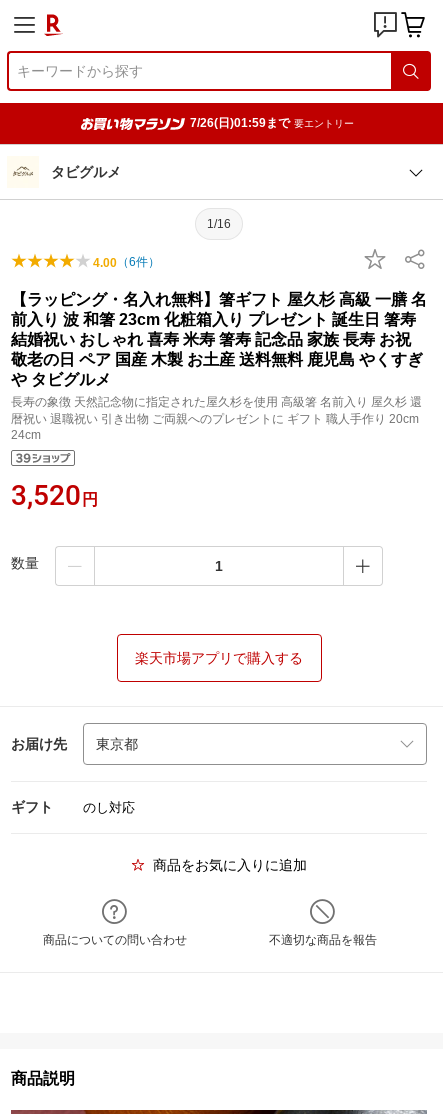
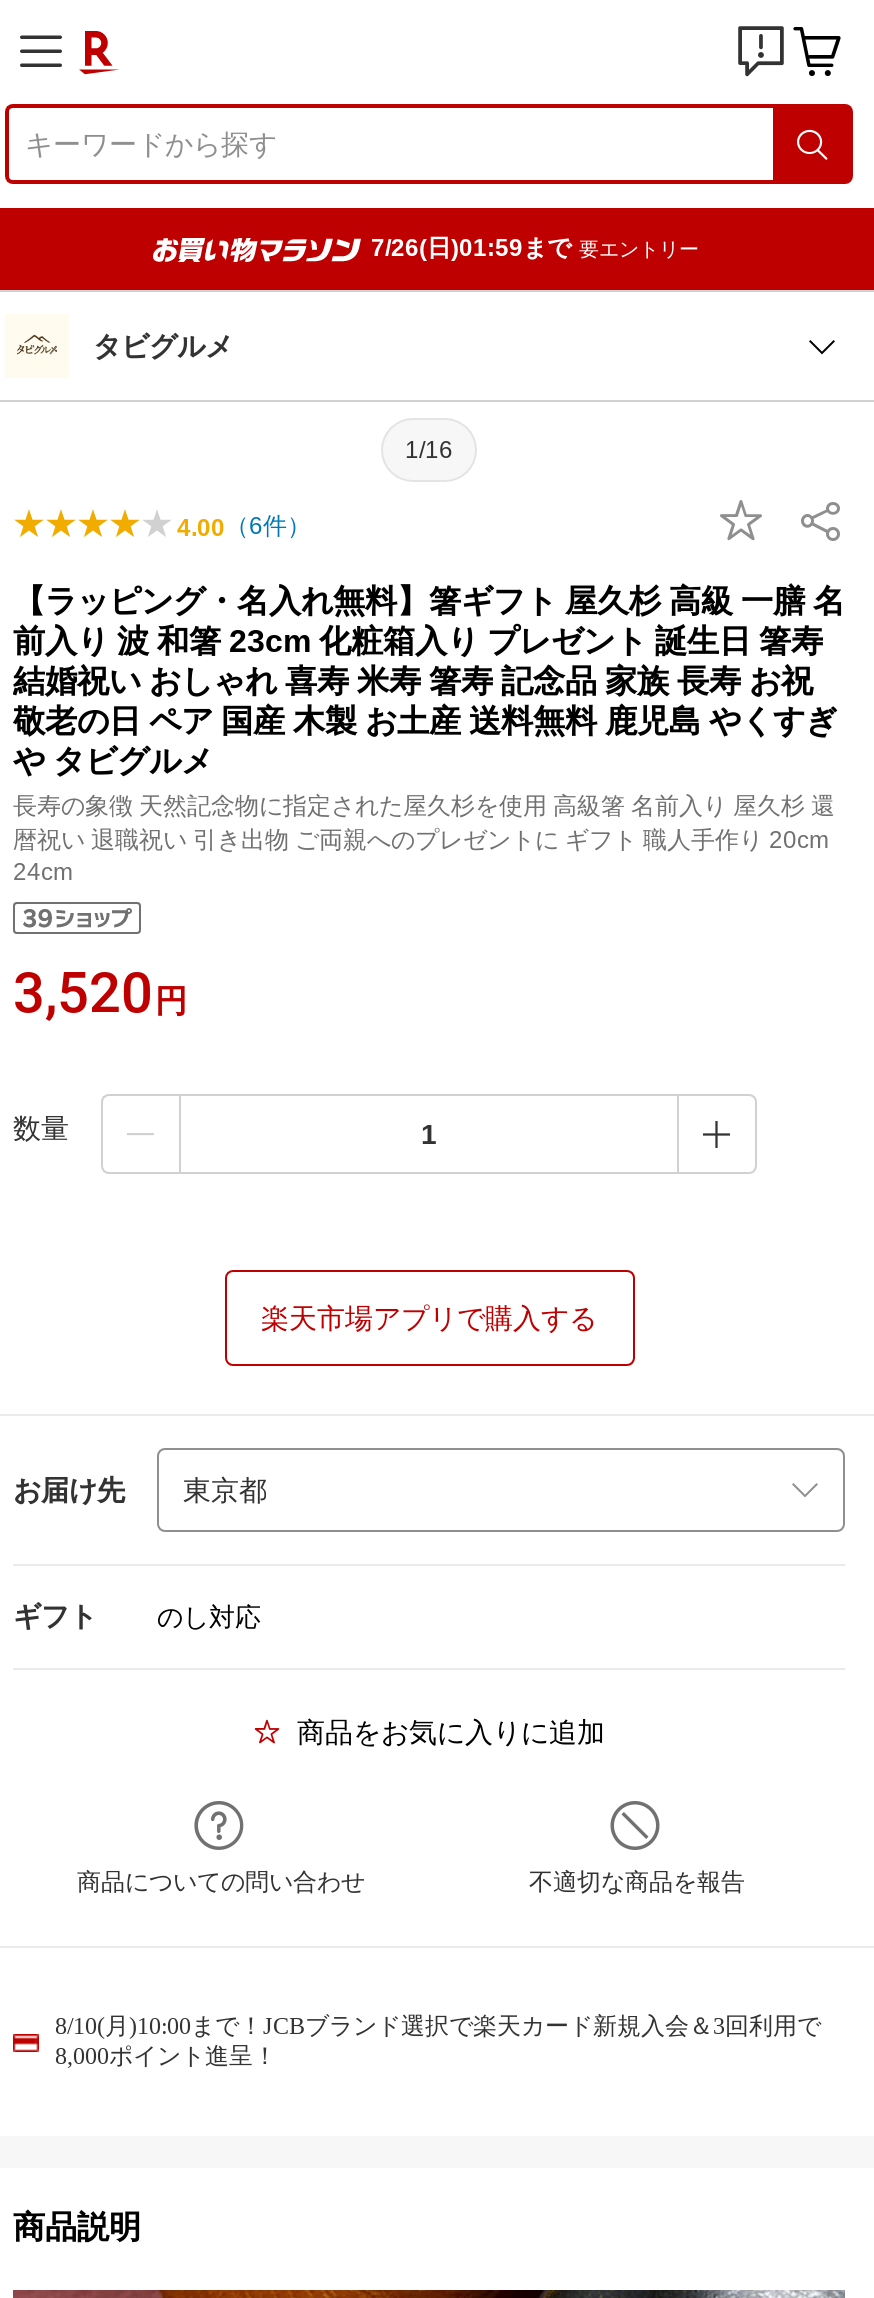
none -> [55,2012,821,2070] 8/10(月)10:00まで！JCBブランド選択で楽天カード新規入会＆3回利用で | 8,000ポイント進呈！

